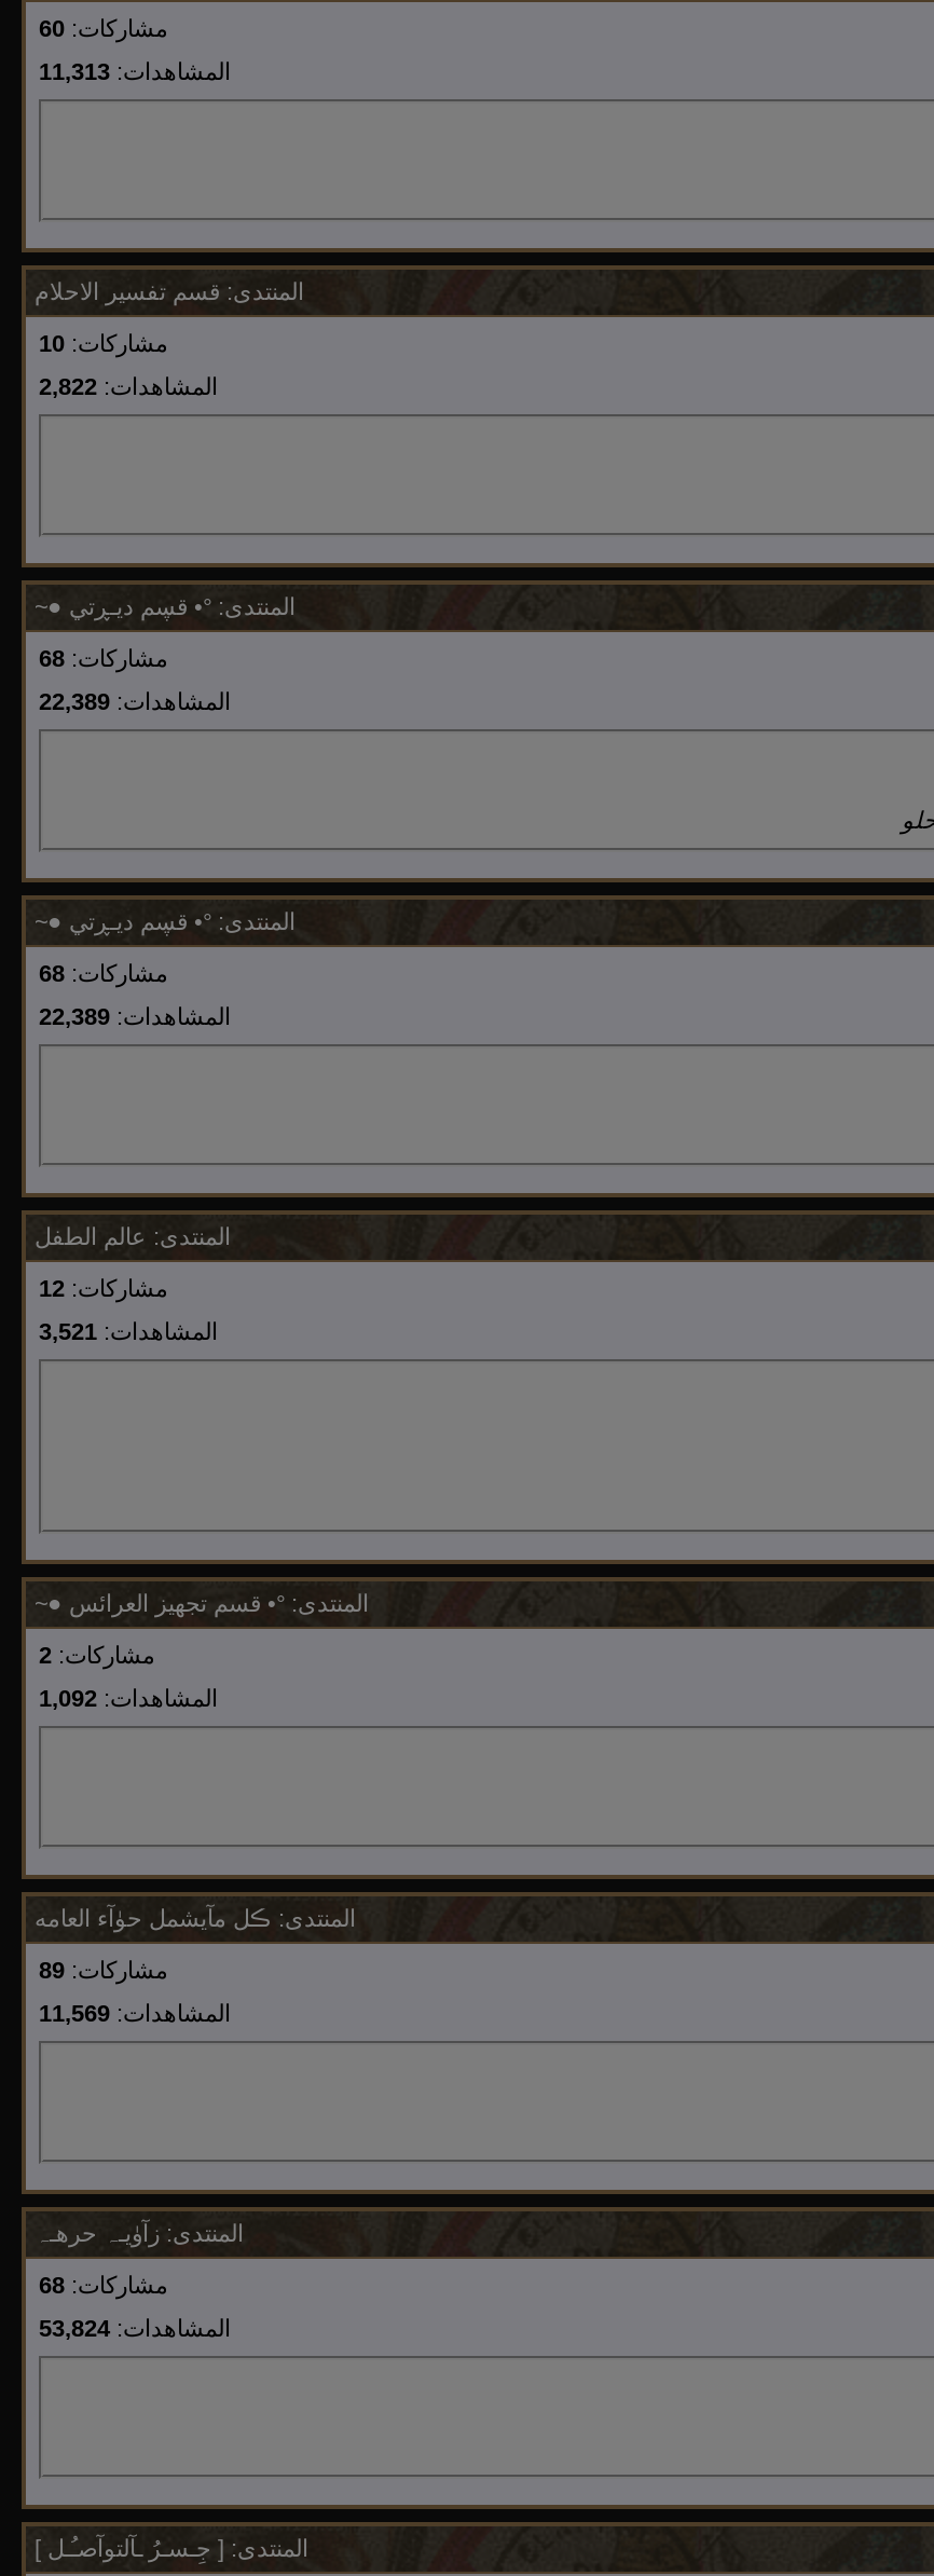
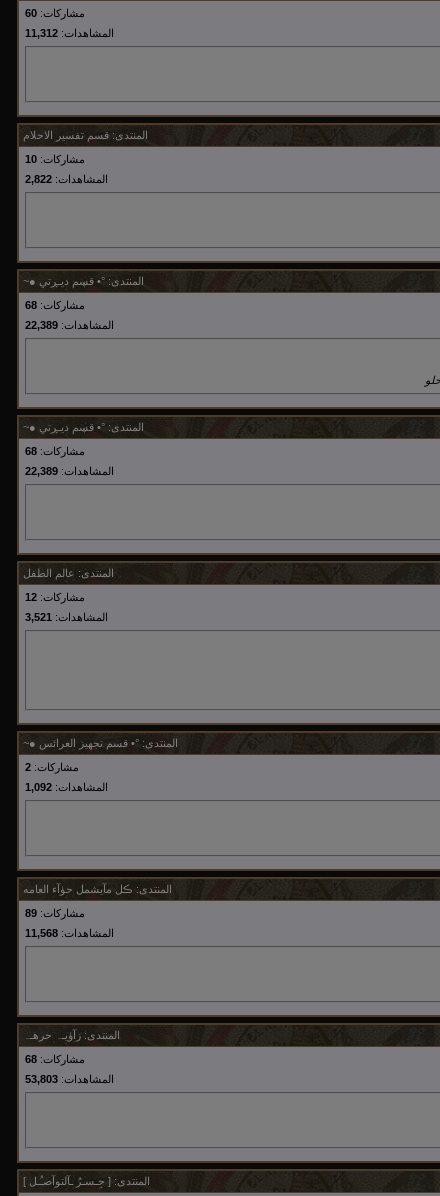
[39,58,231,83] المشاهدات: 11,313 -> [25,27,114,39] المشاهدات: 11,312
[39,1999,231,2025] المشاهدات: 11,569 -> [25,927,114,939] المشاهدات: 11,568
[39,2314,231,2340] المشاهدات: 53,824 -> [25,1073,114,1085] المشاهدات: 53,803

